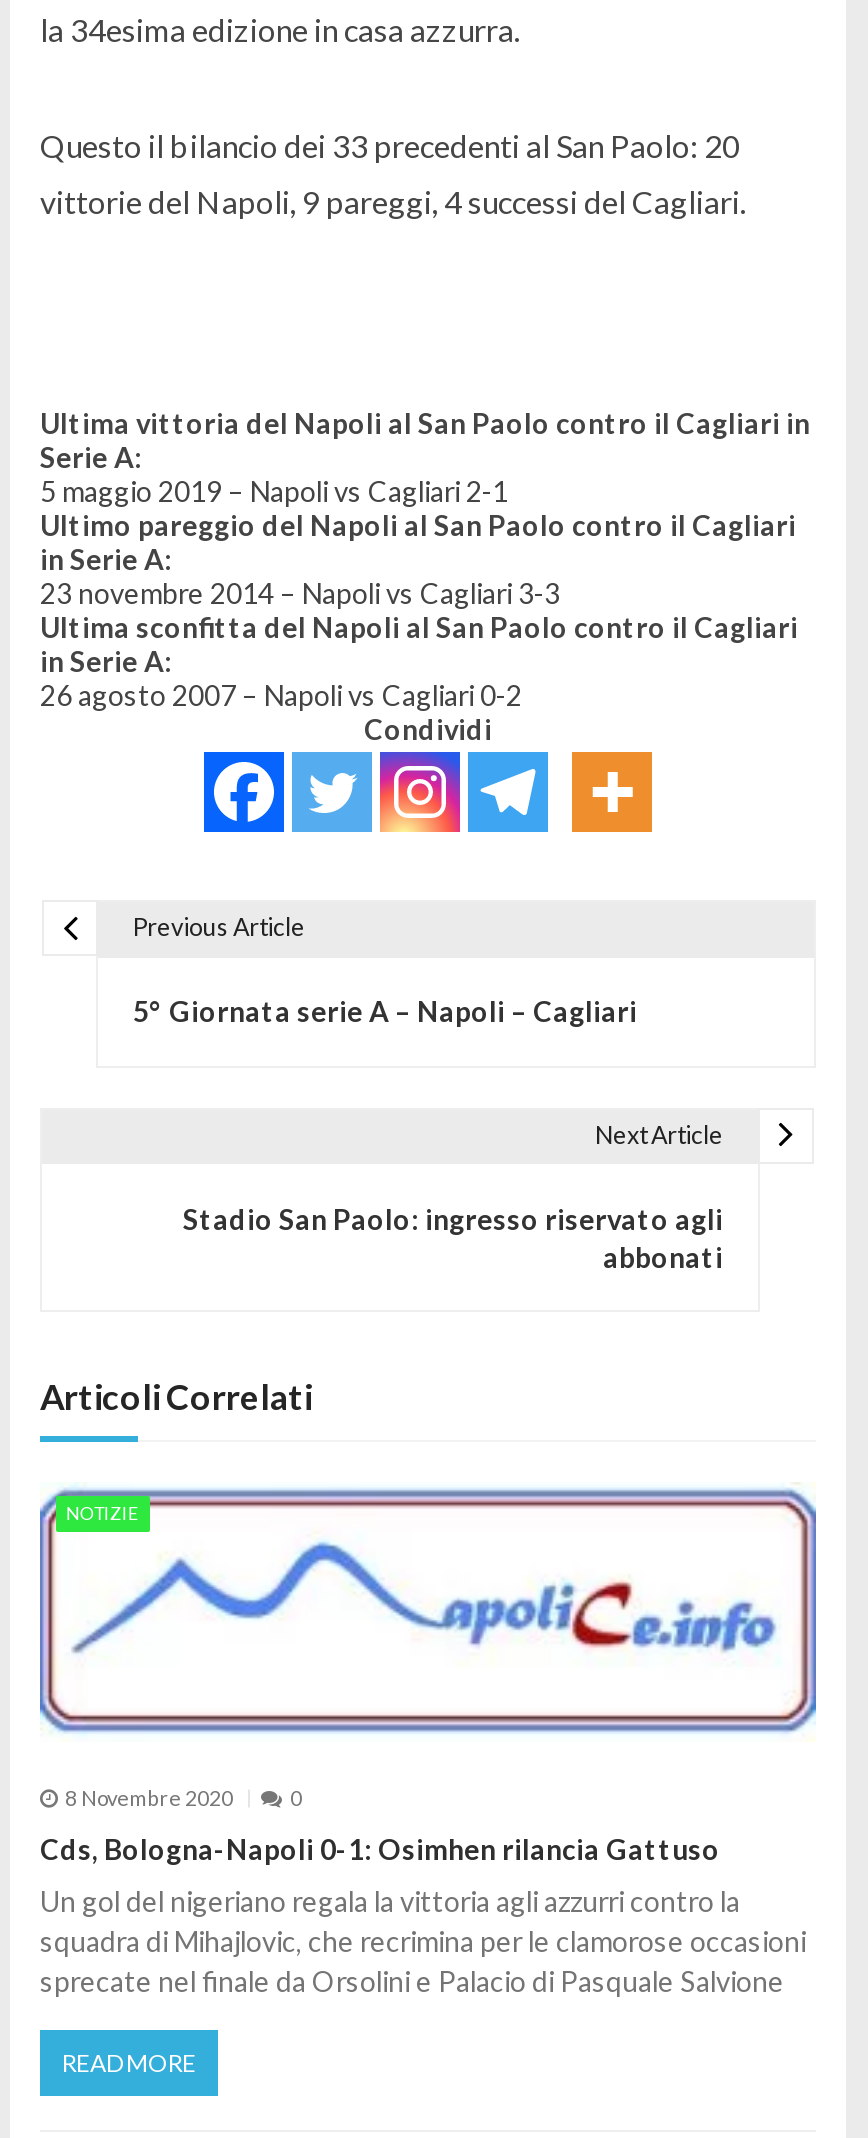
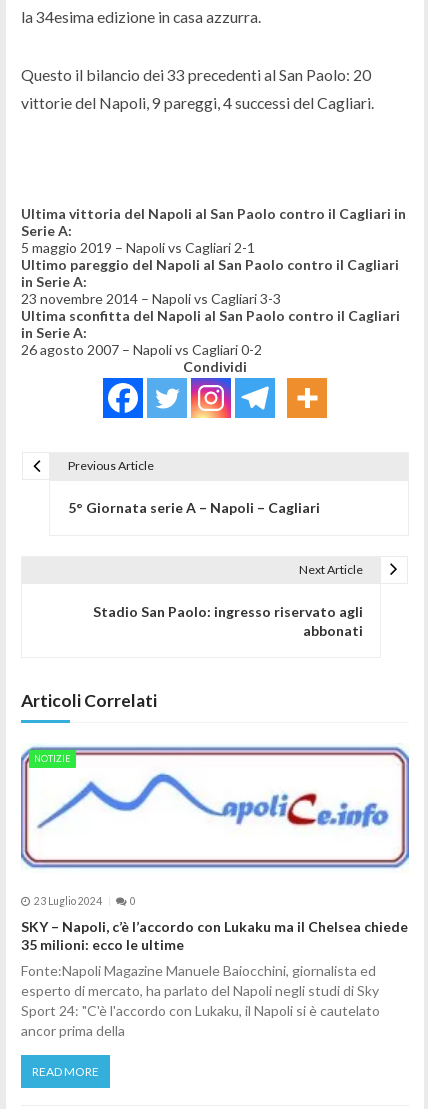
[65,1787,233,1811] 8 Novembre 2020 -> [33,895,101,907] 23 Luglio 2024
[40,1832,720,1866] Cds, Bologna-Napoli 0-1: Osimhen rilancia Gattuso -> [21,918,408,953] SKY – Napoli, c’è l’accordo con Lukaku ma il Chelsea chiede | 35 milioni: ecco le ultime
[40,1884,806,1998] Un gol del nigeriano regala la vittoria agli azzurri contro la | squadra di Mihajlovic, che recrimina per le clamorose occasioni | sprecate nel finale da Orsolini e Palacio di Pasquale Salvione -> [21,962,380,1039] Fonte:Napoli Magazine Manuele Baiocchini, giornalista ed | esperto di mercato, ha parlato del Napoli negli studi di Sky | Sport 24: "C'è l'accordo con Lukaku, il Napoli si è cautelato | ancor prima della

